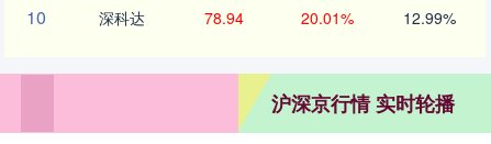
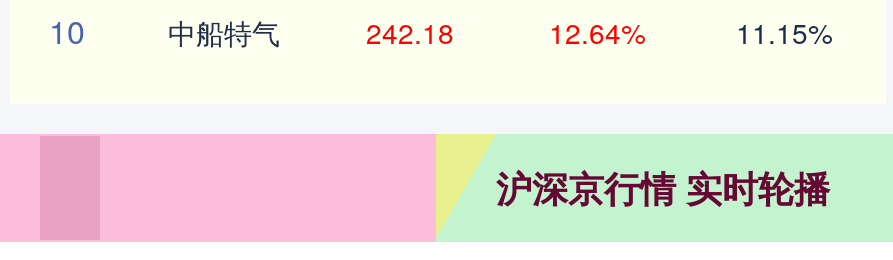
[99,6,456,28] 深科达 | 78.94 | 20.01% | 12.99% -> [168,12,832,52] 中船特气 | 242.18 | 12.64% | 11.15%

